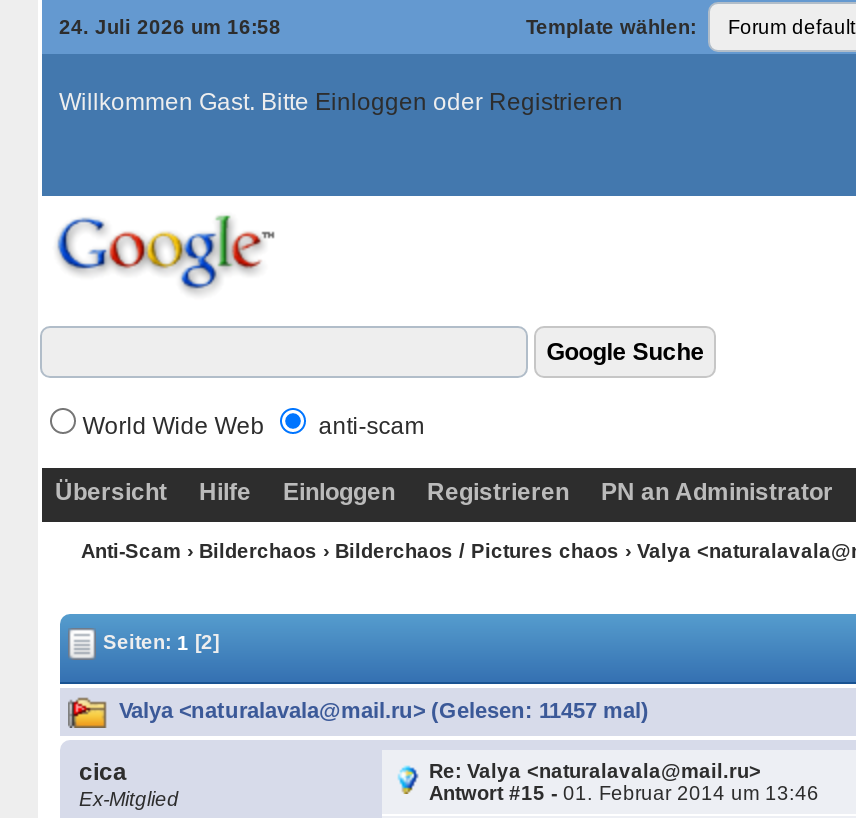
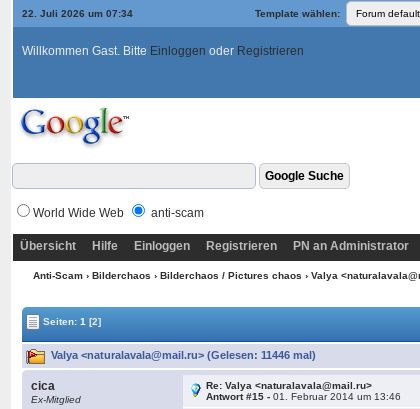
[59,16,281,38] 24. Juli 2026 um 16:58 -> [21,8,132,19] 22. Juli 2026 um 07:34
[113,698,649,722] Valya <naturalavala@mail.ru> (Gelesen: 11457 mal) -> [48,349,316,361] Valya <naturalavala@mail.ru> (Gelesen: 11446 mal)

